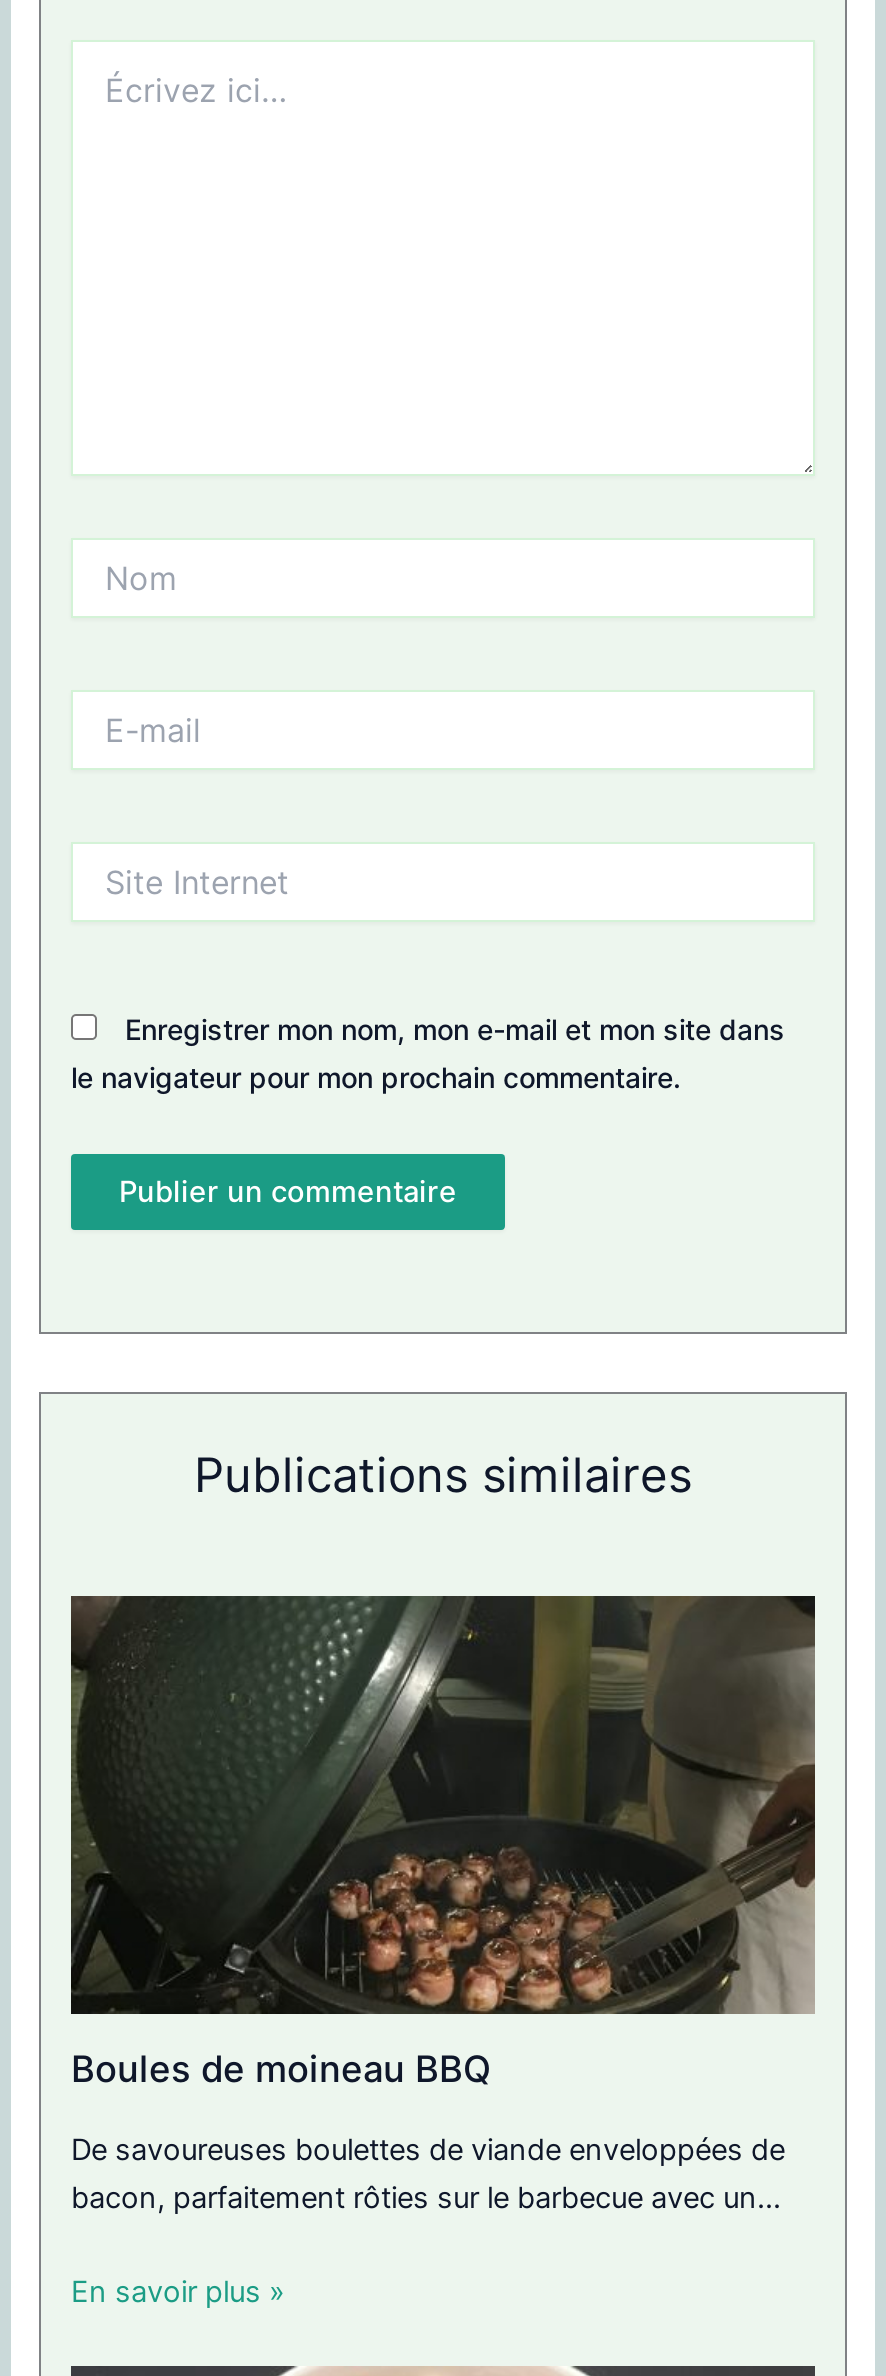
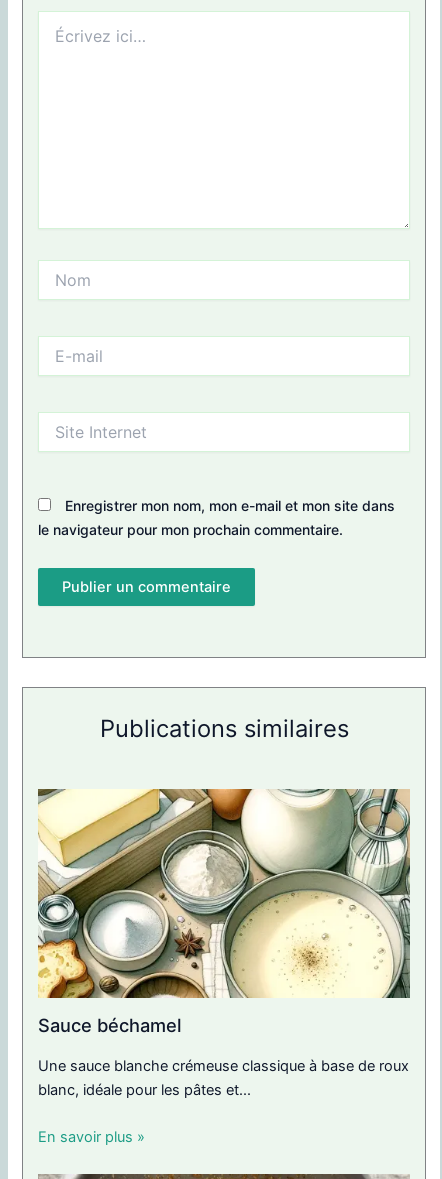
[69,1594,817,2091] [image] | Boules de moineau BBQ -> [37,788,410,1036] [image] | Sauce béchamel
[71,2132,785,2216] De savoureuses boulettes de viande enveloppées de | bacon, parfaitement rôties sur le barbecue avec un... -> [38,1057,409,1099] Une sauce blanche crémeuse classique à base de roux | blanc, idéale pour les pâtes et...

